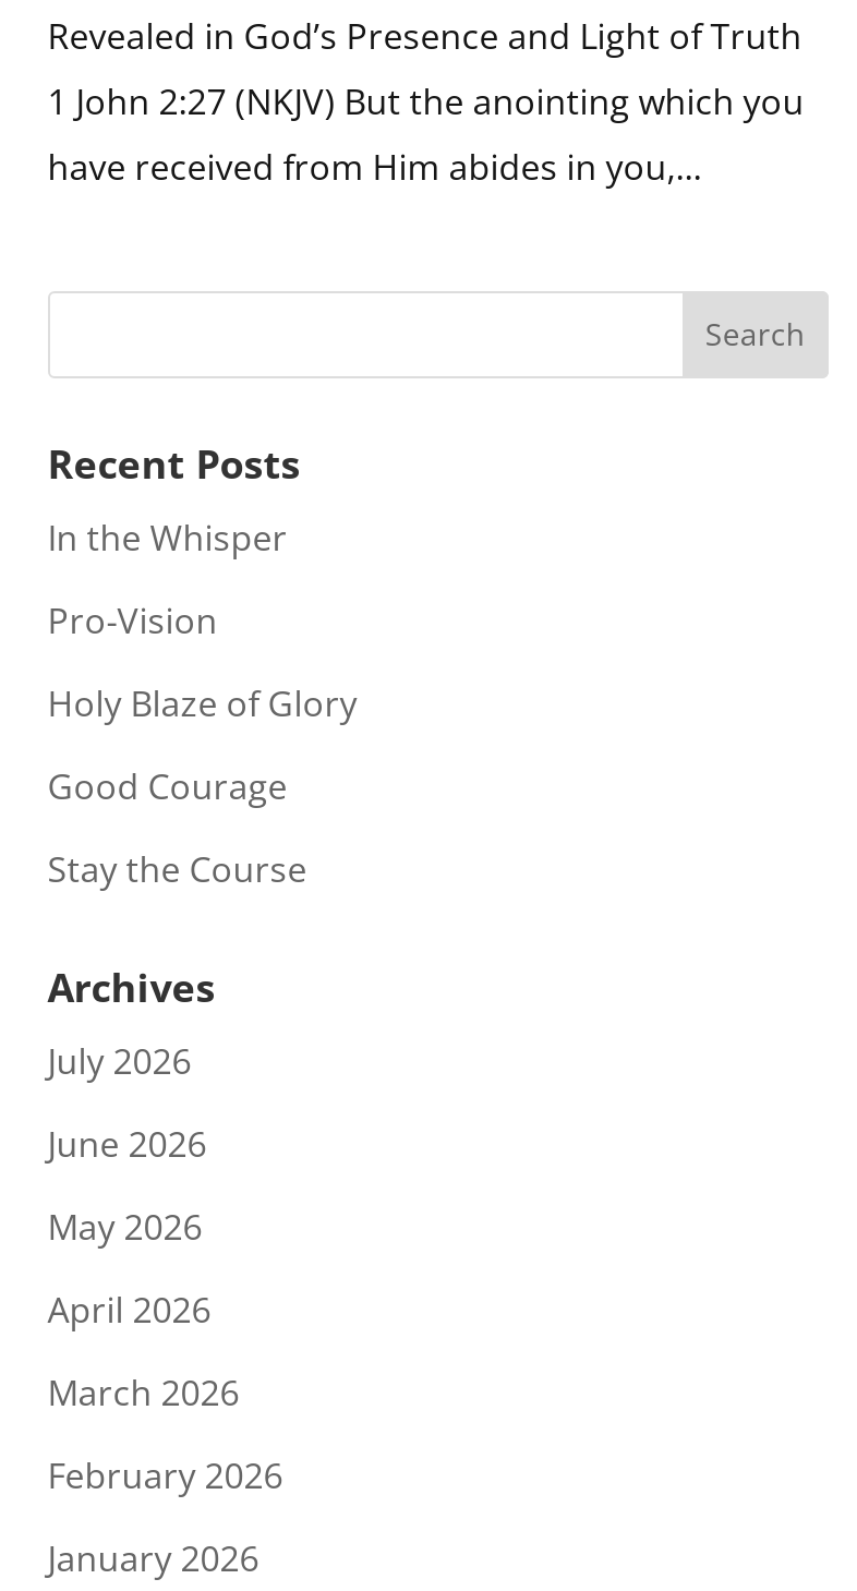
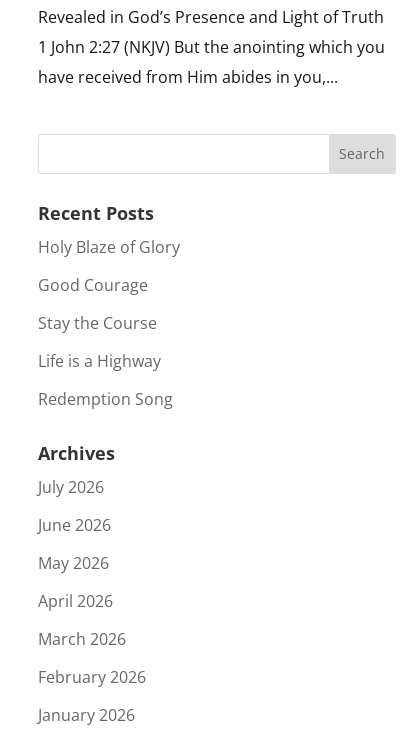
[48,513,287,644] In the Whisper | Pro-Vision -> none
moved [48,678,357,892] -> [38,236,180,334]: Holy Blaze of Glory | Good Courage | Stay the Course
none -> [38,350,173,410] Life is a Highway | Redemption Song

